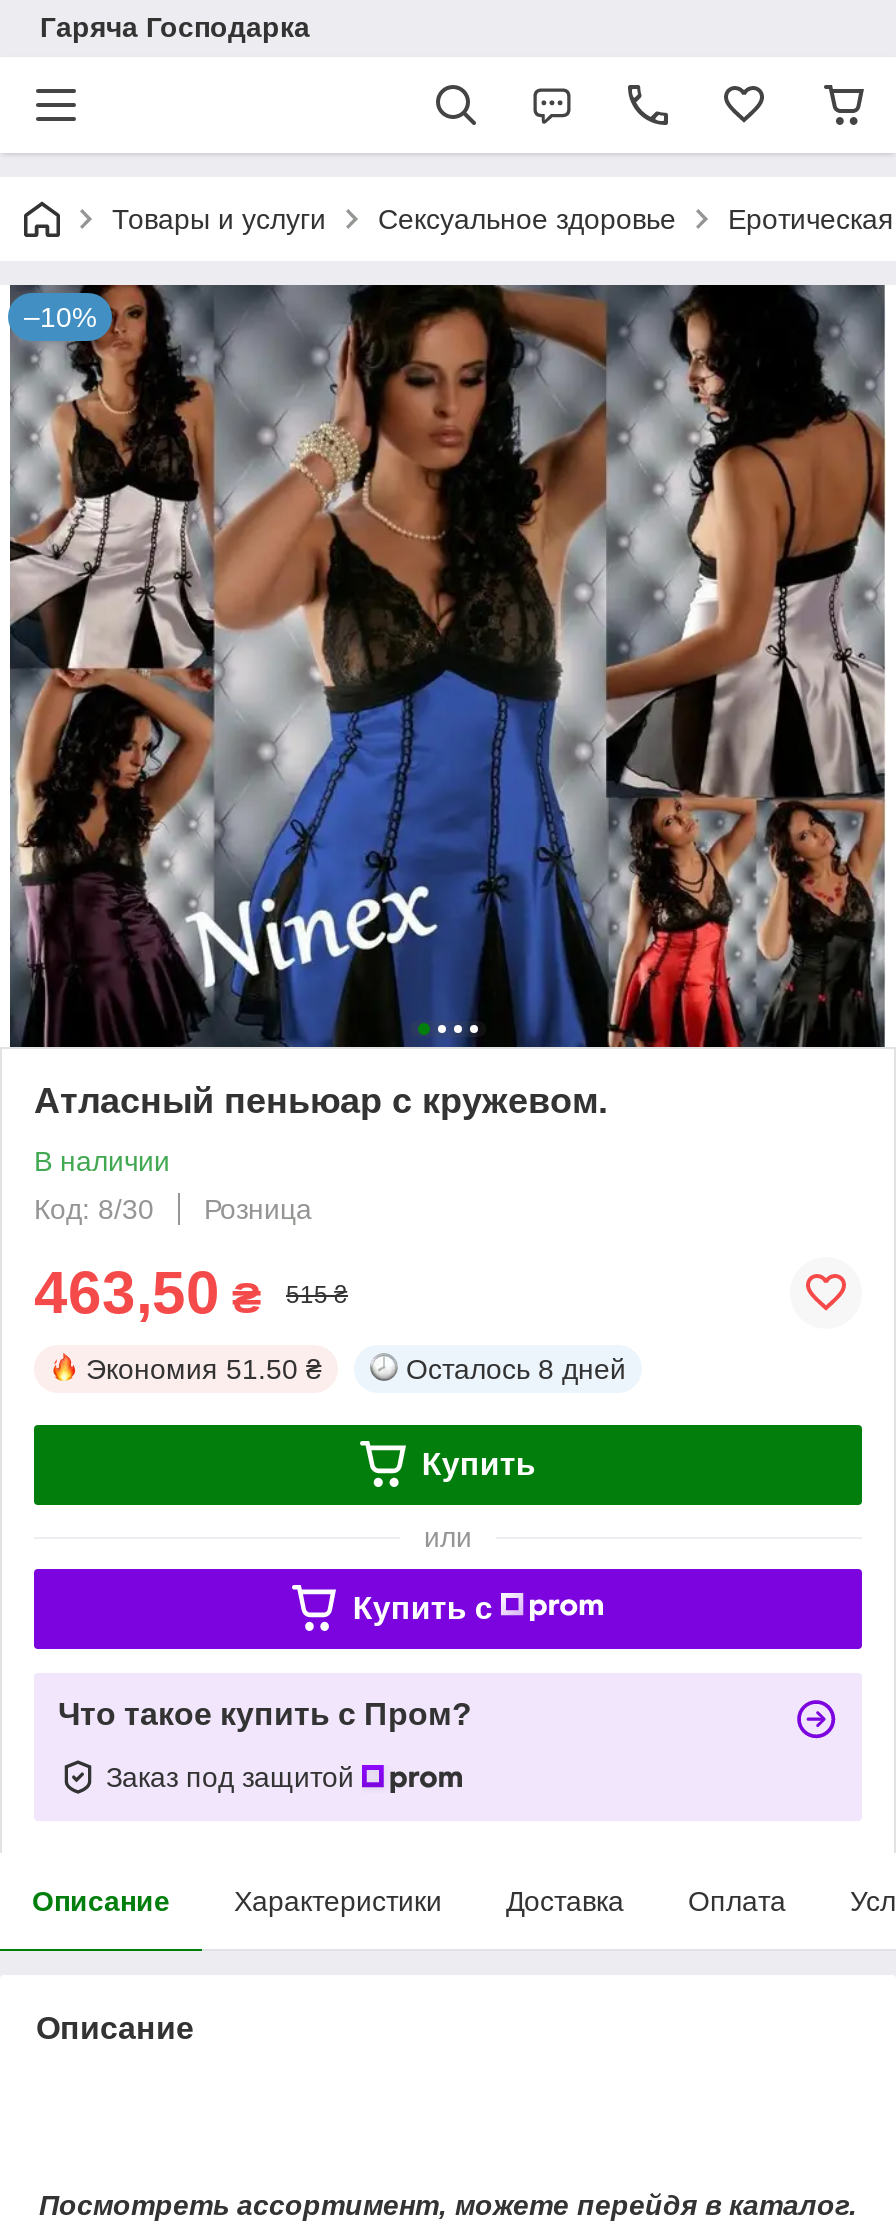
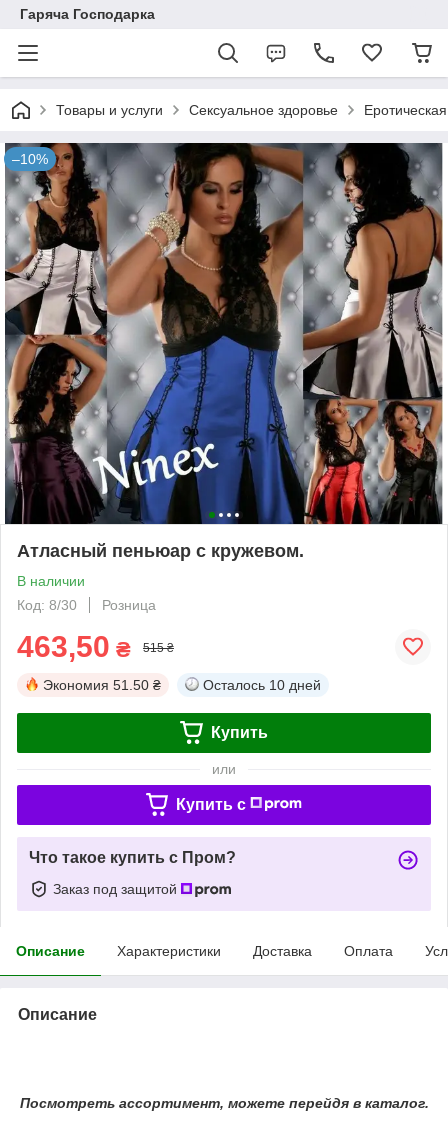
[406,1353,626,1385] Осталось 8 дней -> [203,677,321,693] Осталось 10 дней

